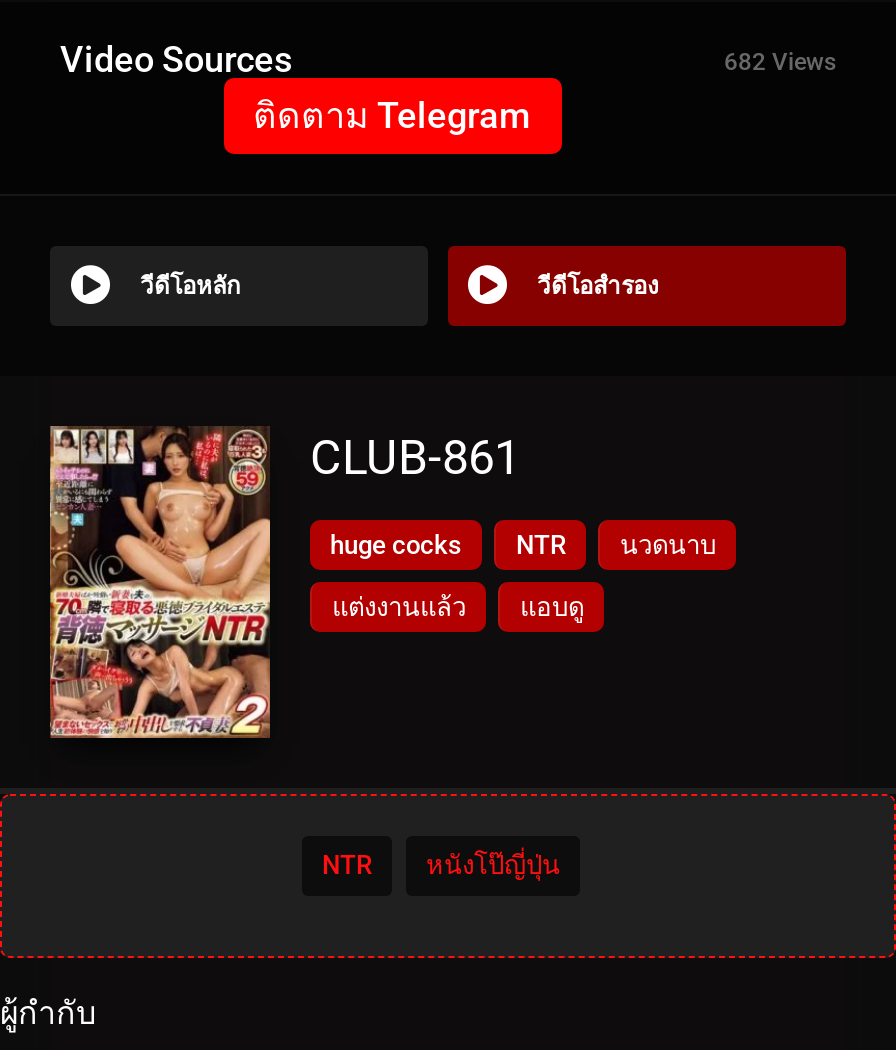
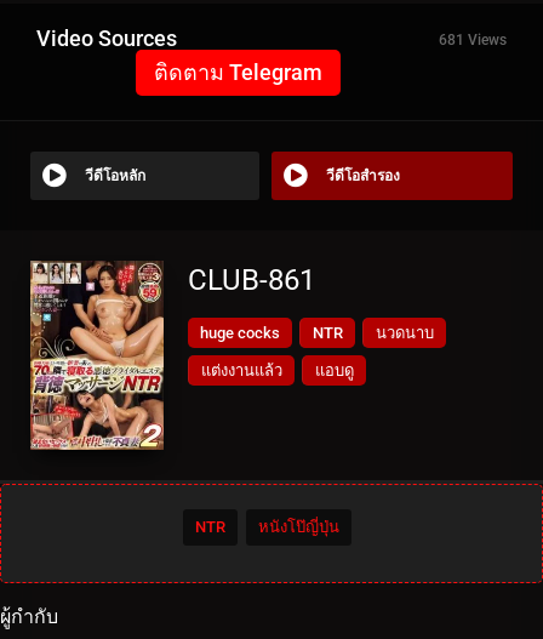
[724,48,836,76] 682 Views -> [439,32,507,49] 681 Views

